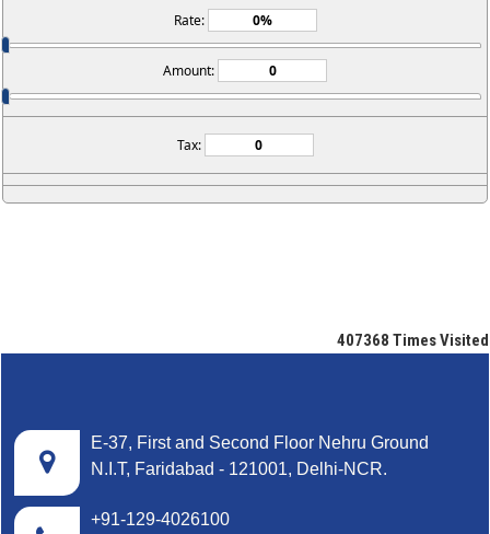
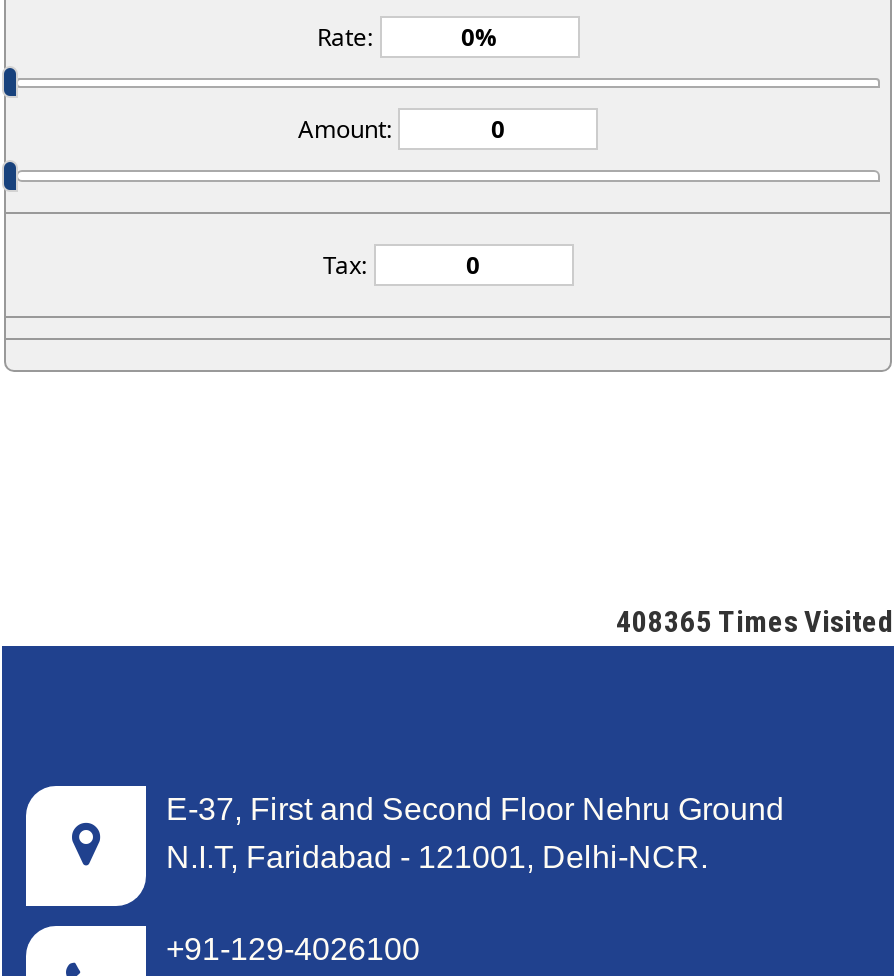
[337,330,489,350] 407368 Times Visited -> [616,604,894,640] 408365 Times Visited

